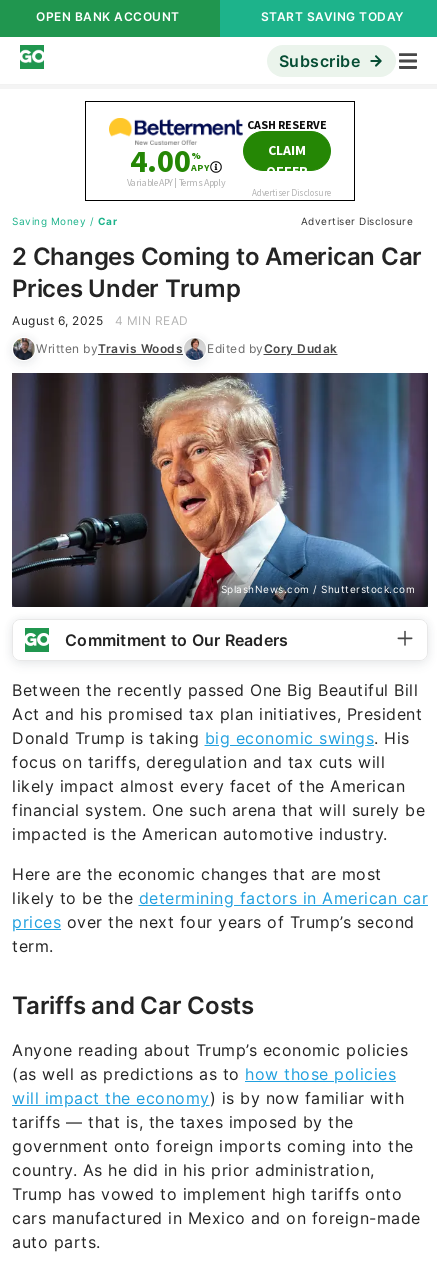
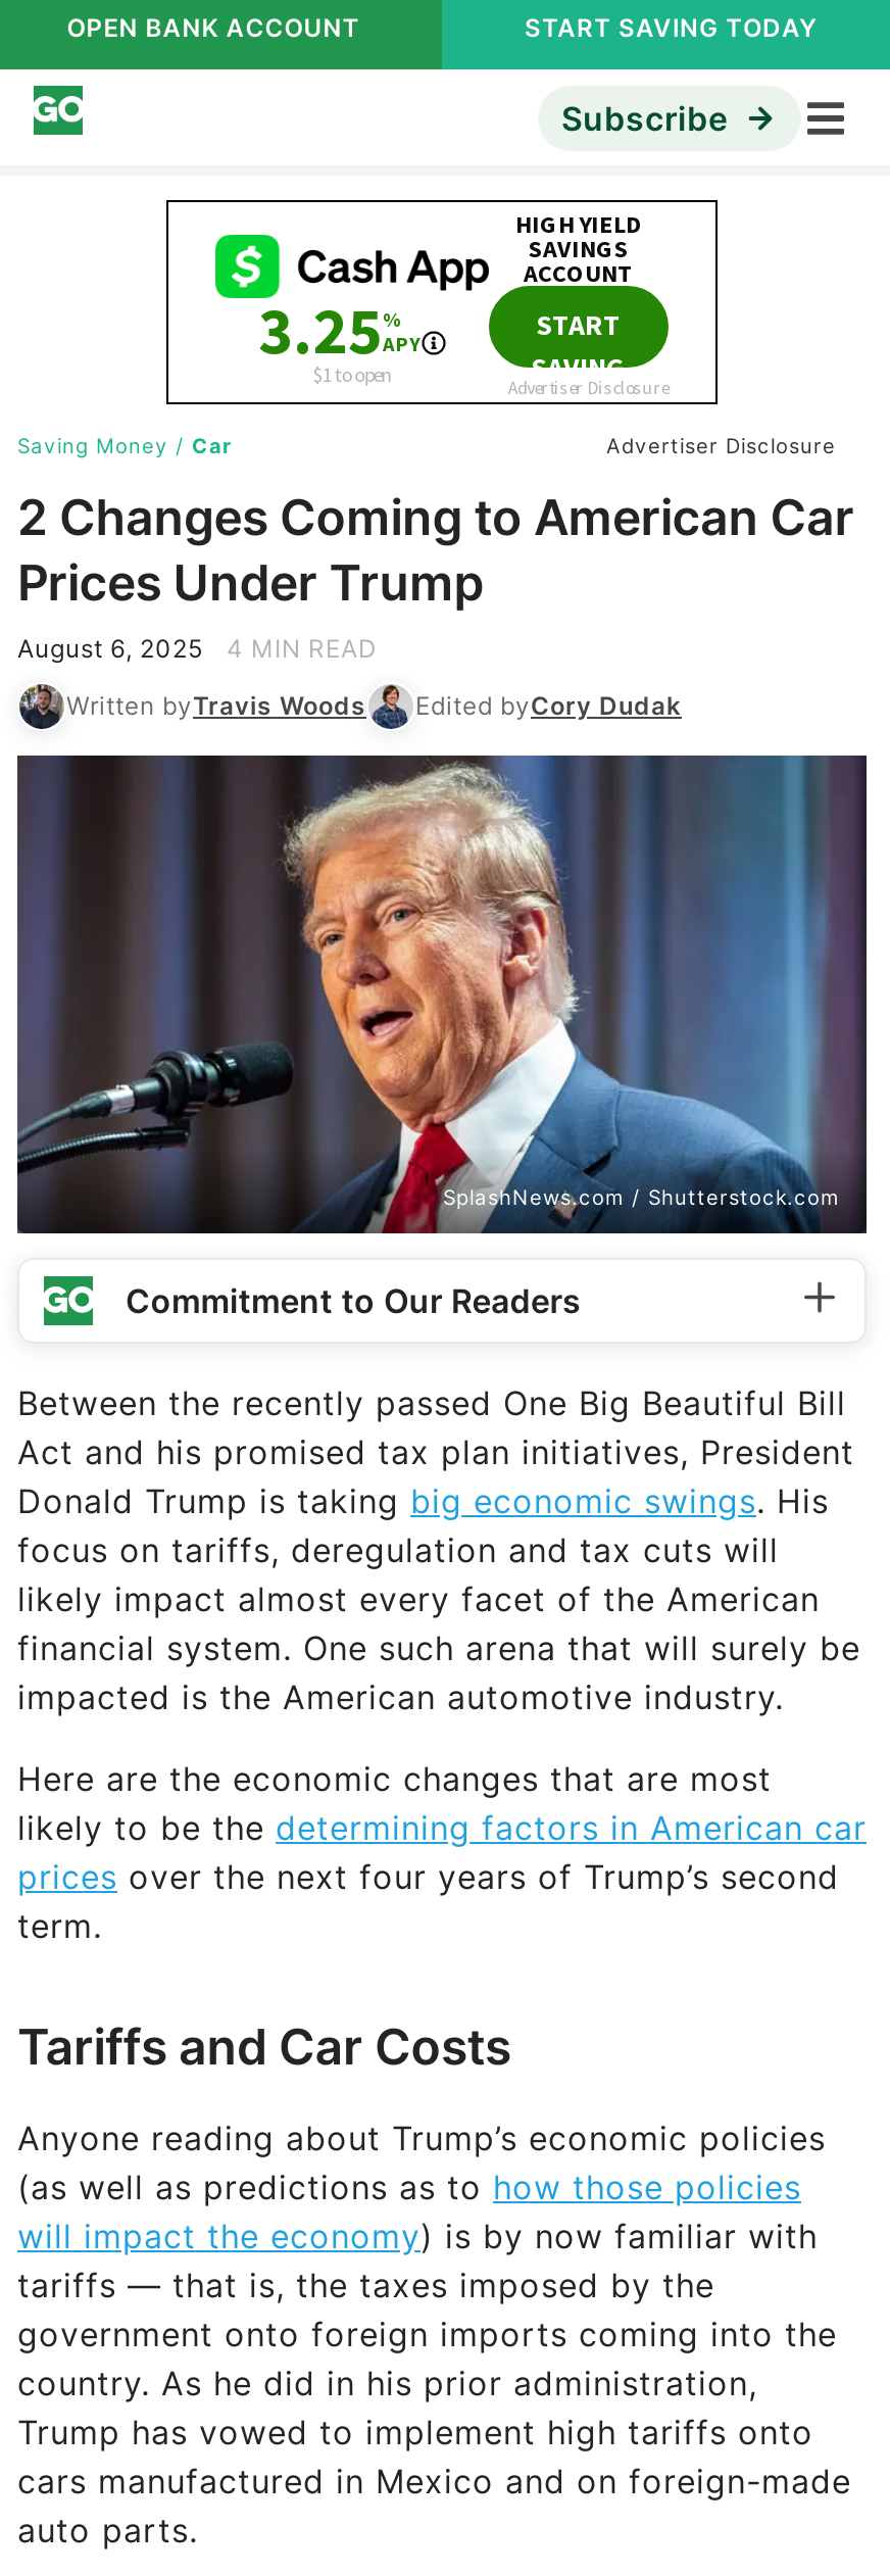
[108,109,332,188] [image] -> [213,214,671,382] [image]

